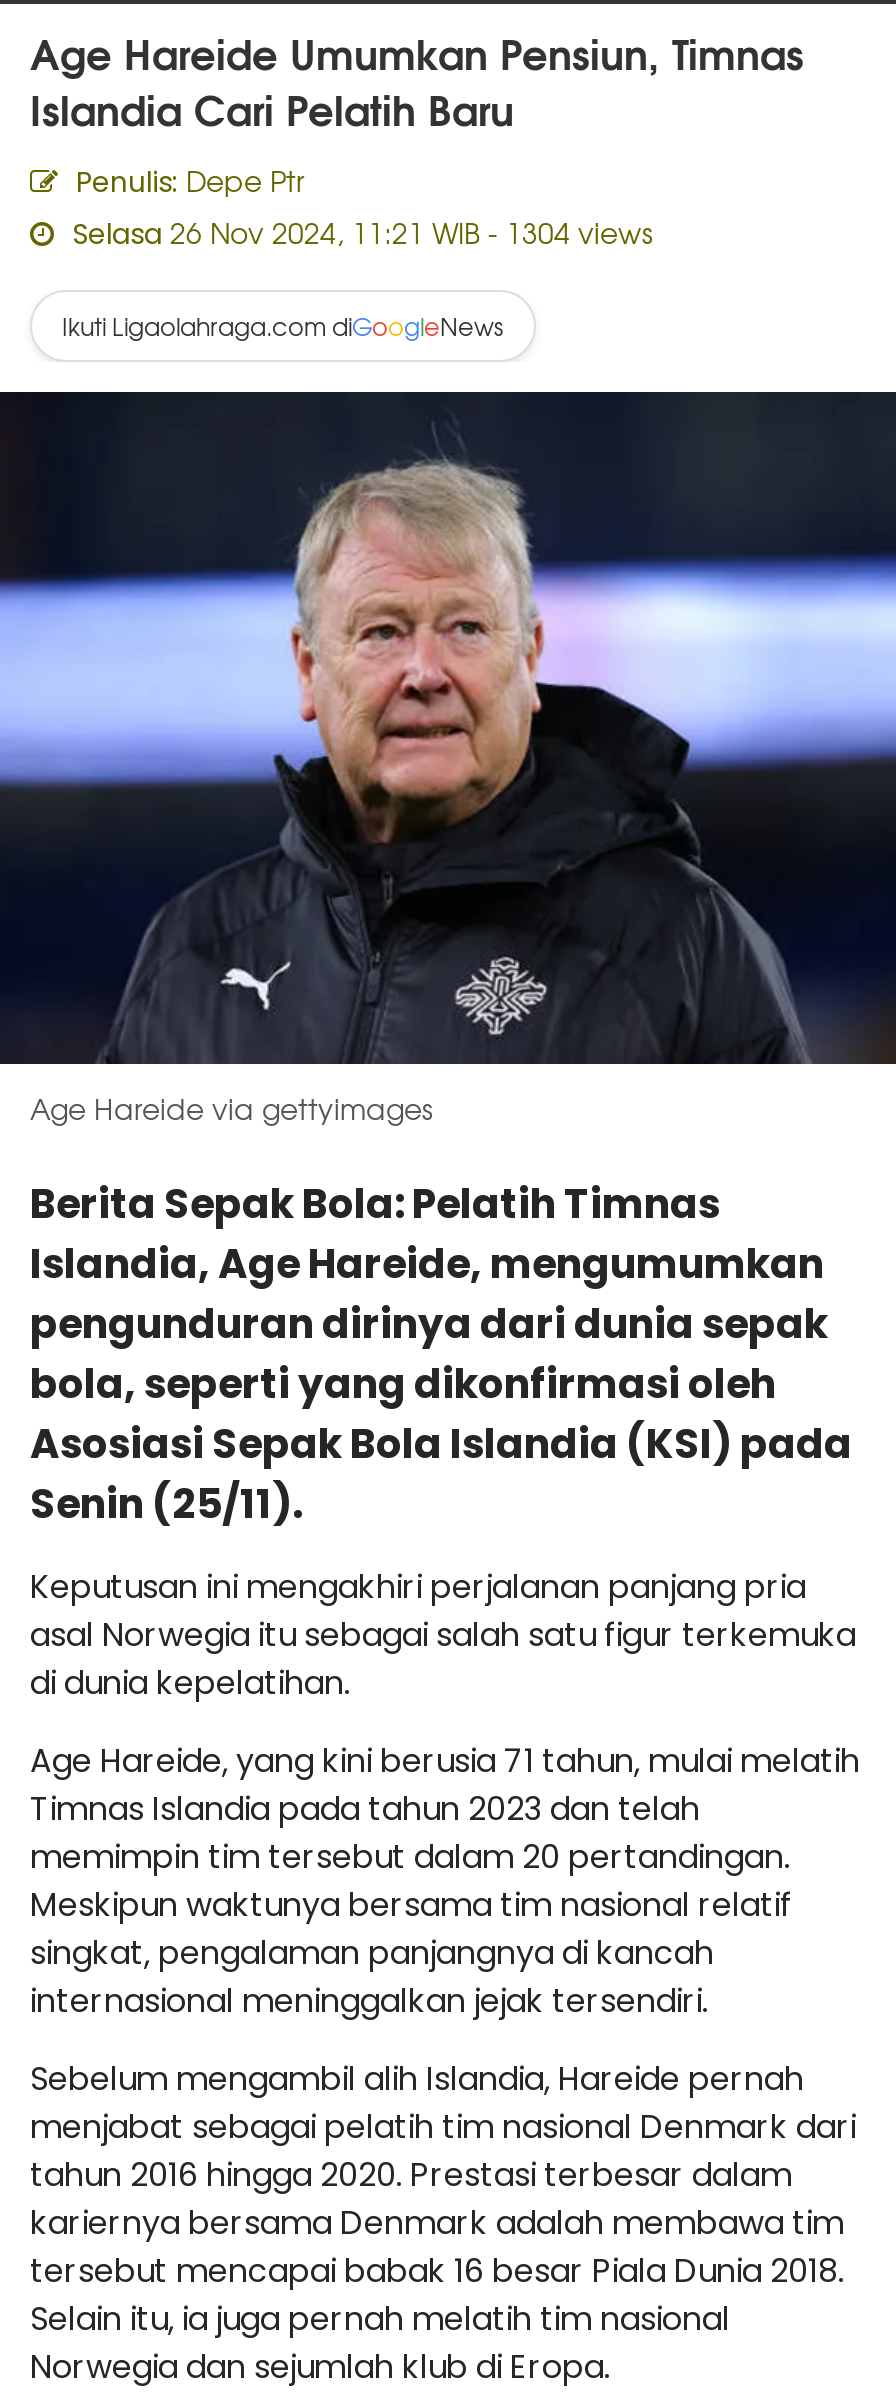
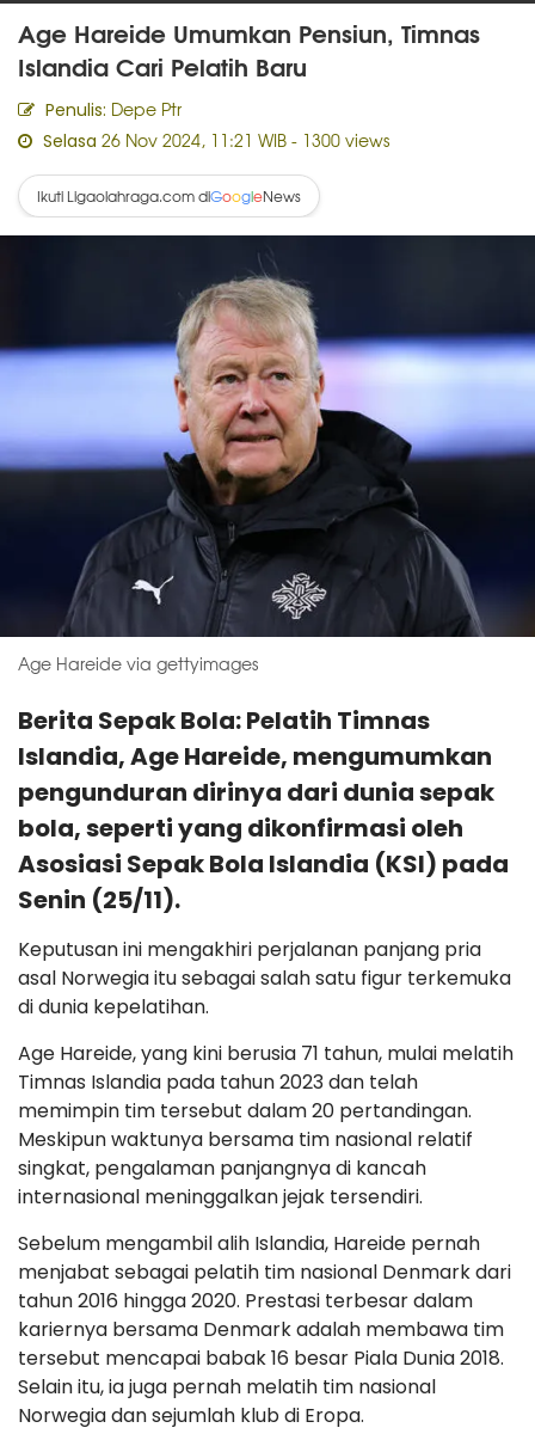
[64,212,652,252] Selasa 26 Nov 2024, 11:21 WIB - 1304 views -> [38,128,389,152] Selasa 26 Nov 2024, 11:21 WIB - 1300 views

